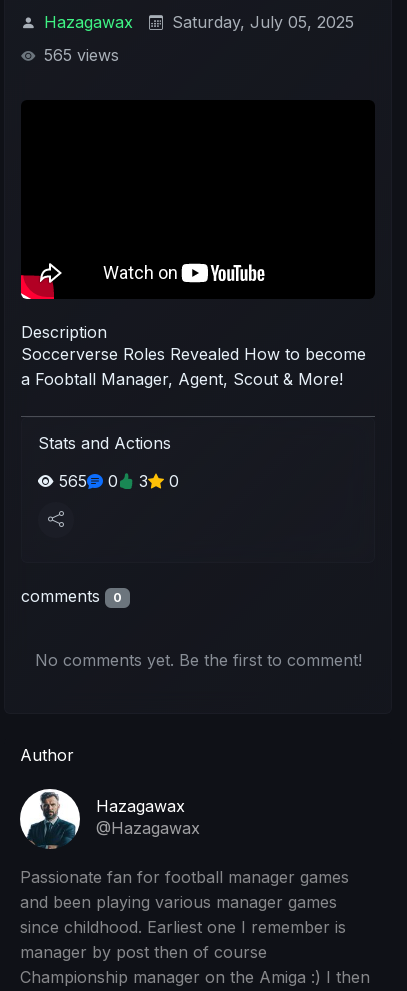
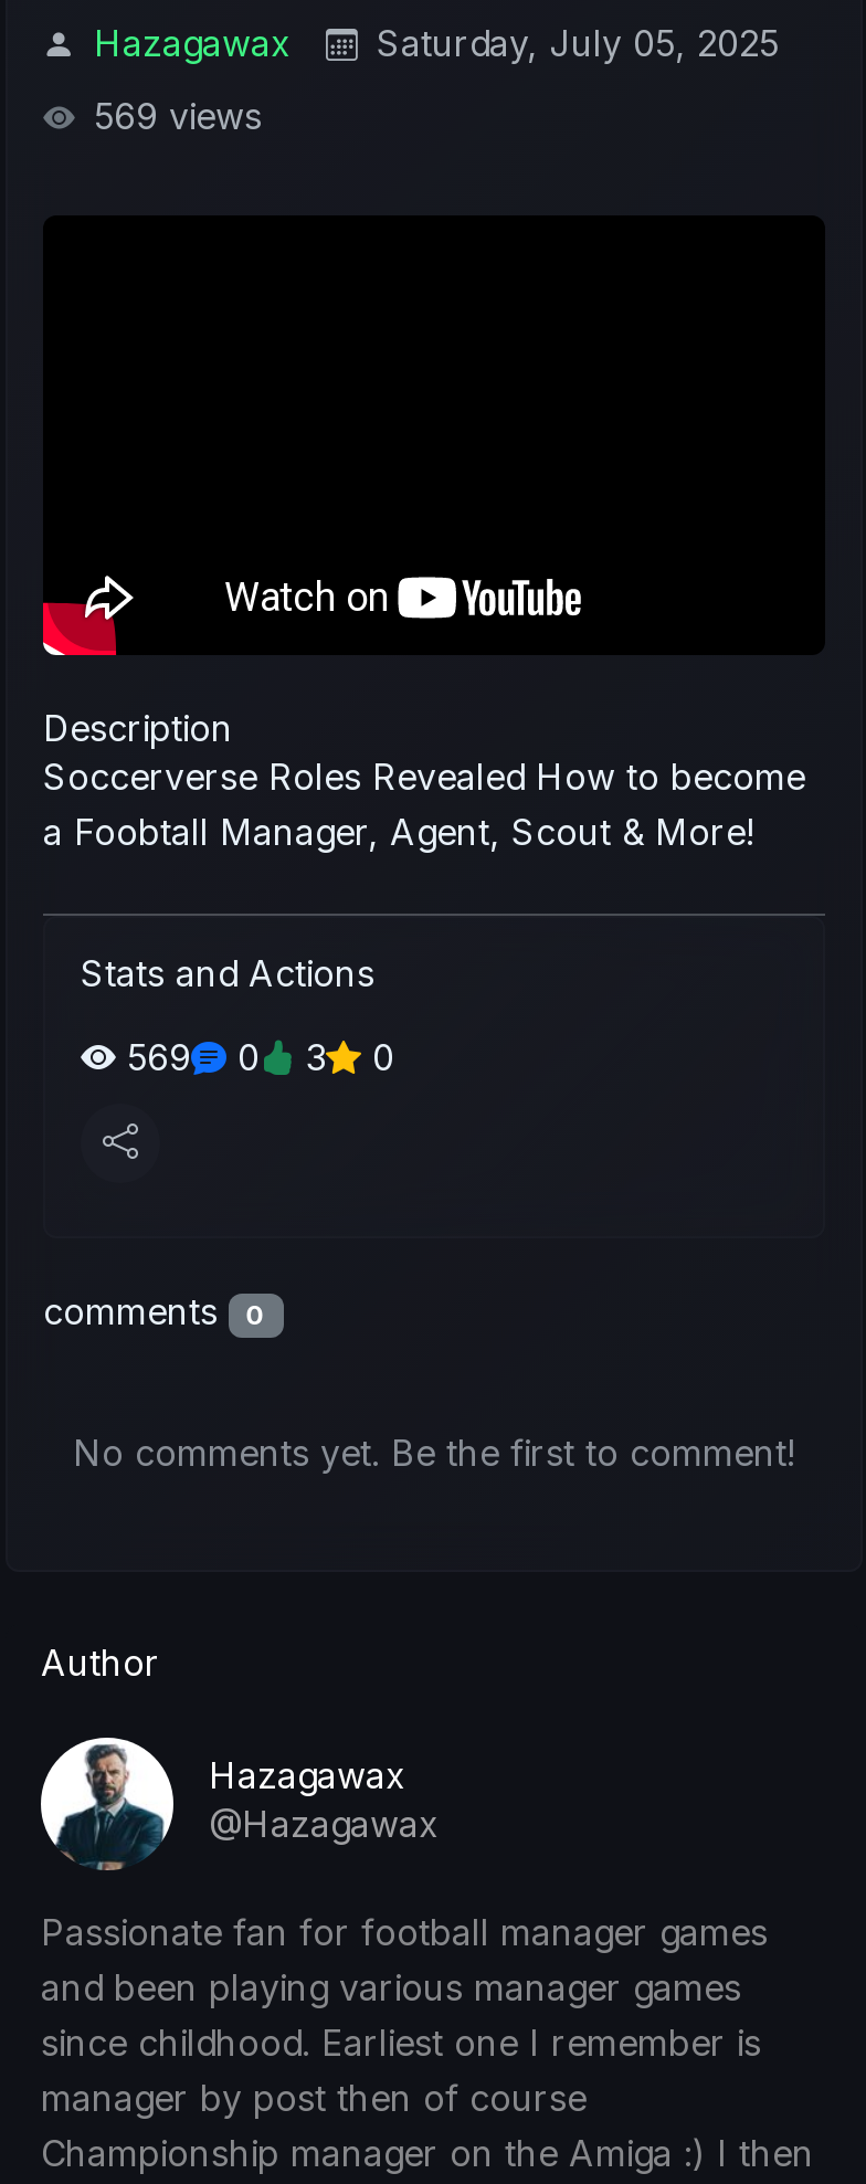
[39,45,119,65] 565 views -> [83,93,262,138] 569 views
[59,471,179,491] 565 0 3 0 -> [127,1035,394,1079] 569 0 3 0

